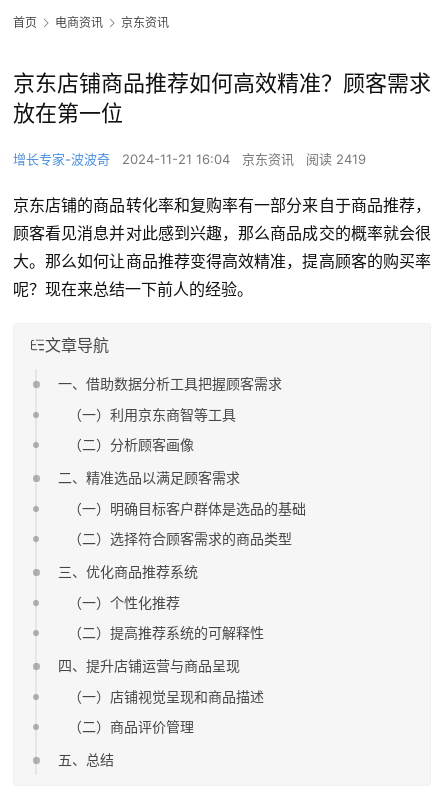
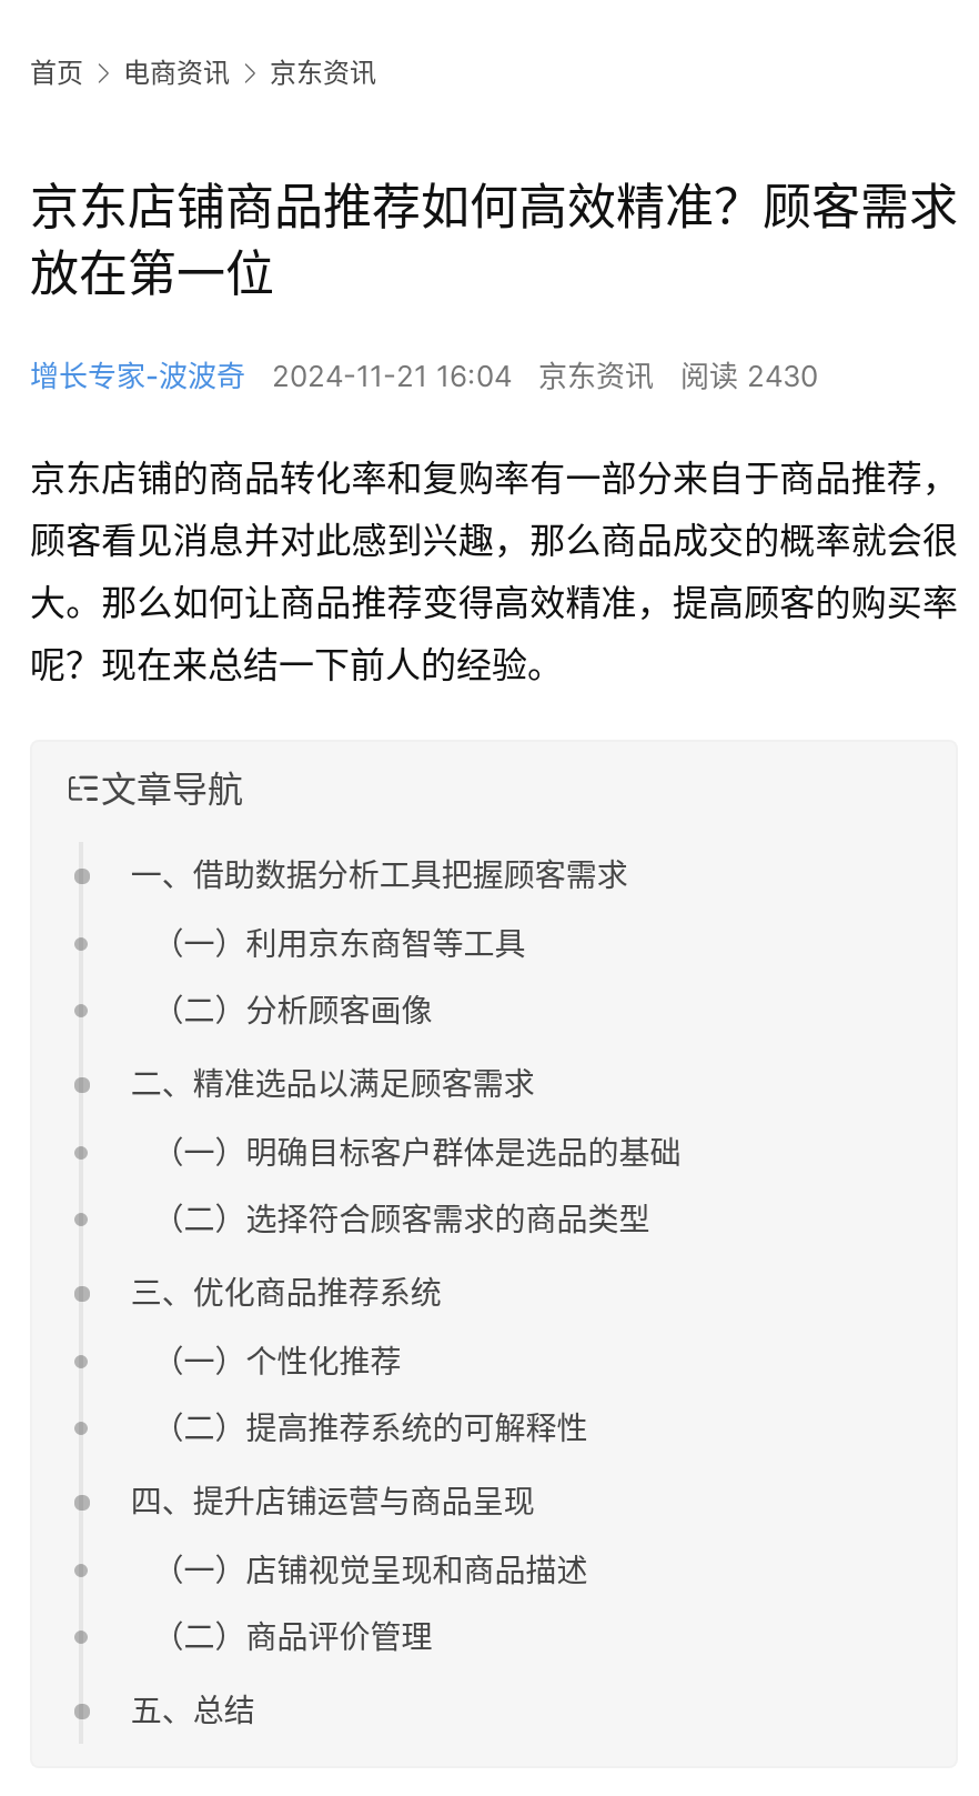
[13,151,366,167] 增长专家-波波奇 2024-11-21 16:04 京东资讯 阅读 2419 -> [30,358,818,394] 增长专家-波波奇 2024-11-21 16:04 京东资讯 阅读 2430

